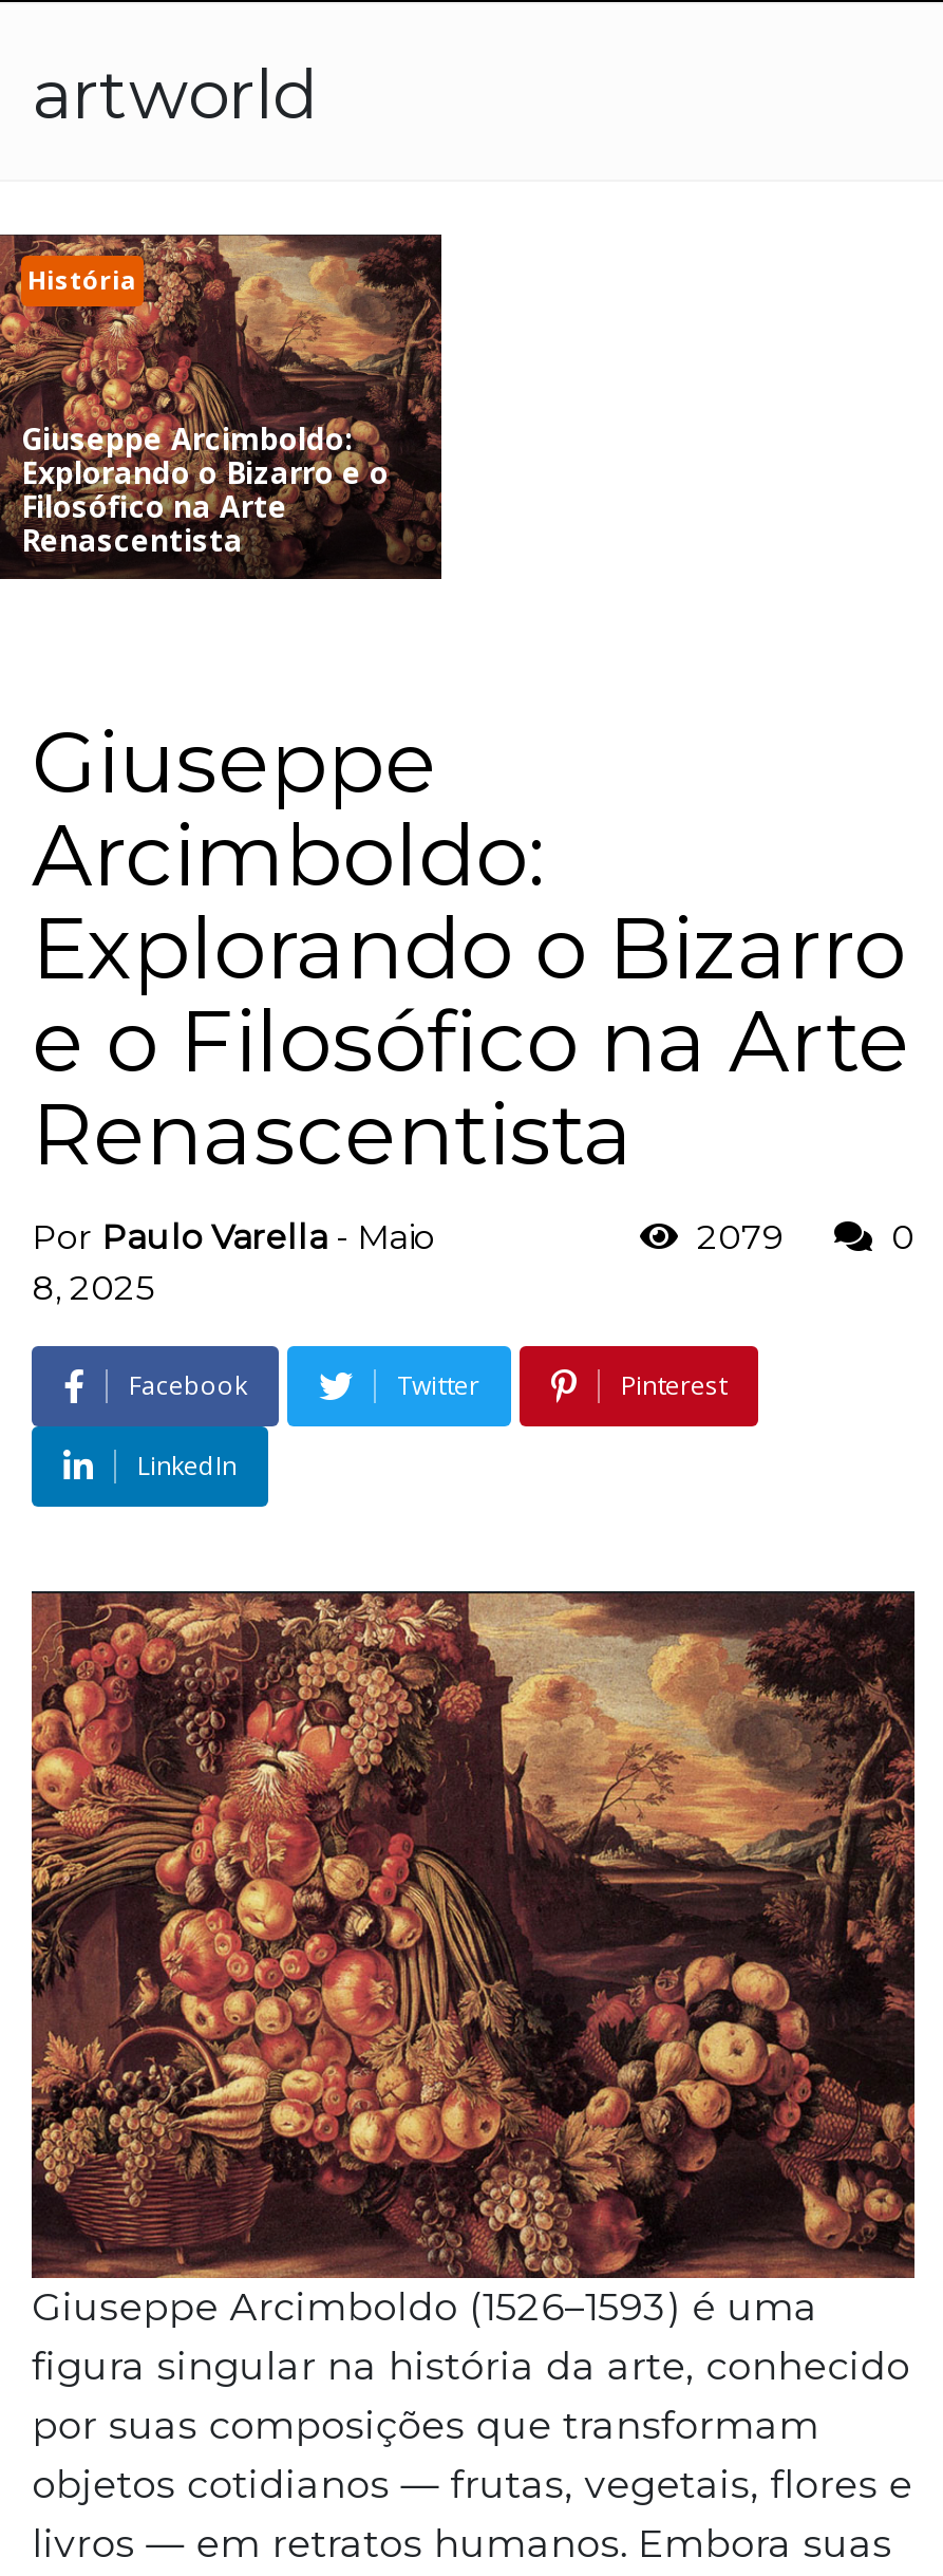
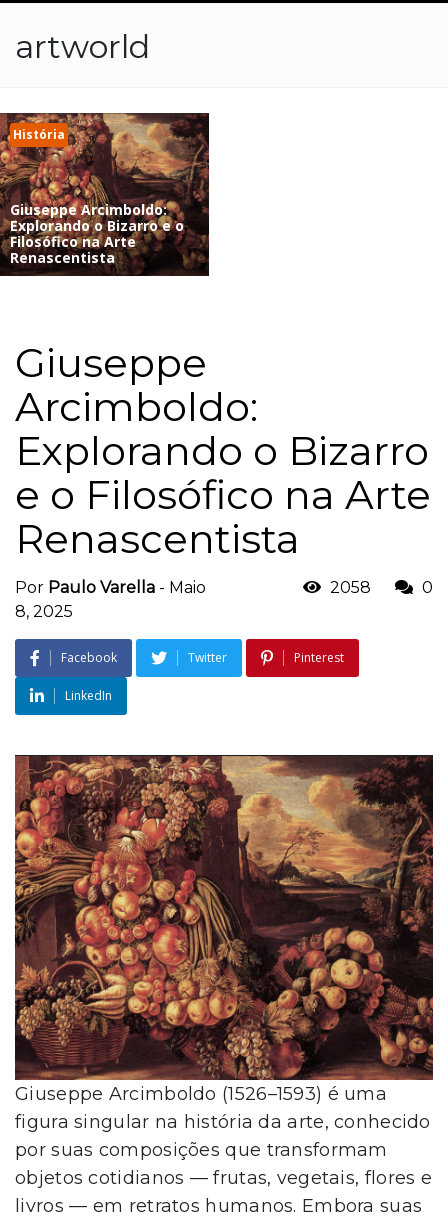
[689,1217,792,1257] 2079 -> [326,578,375,597] 2058

